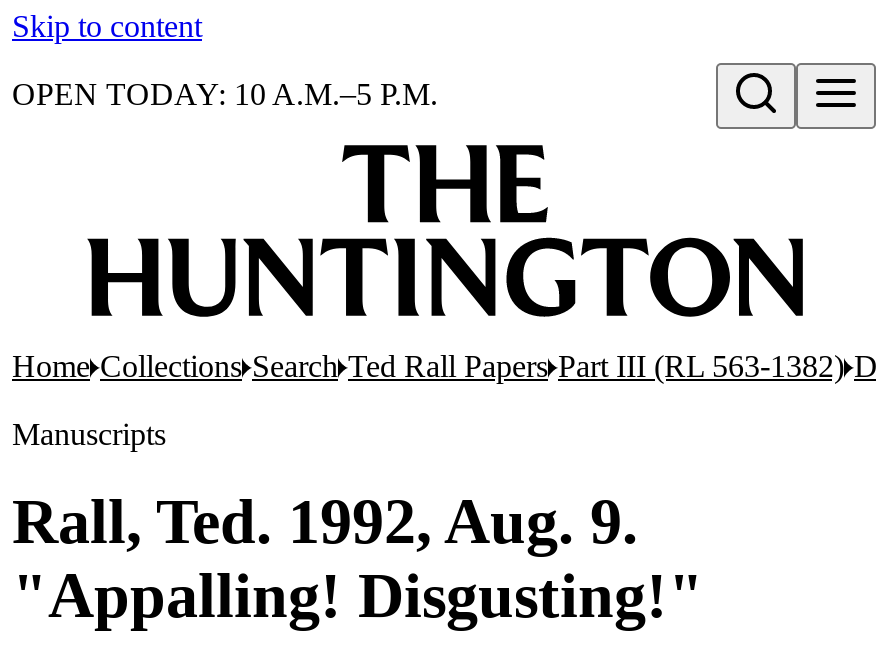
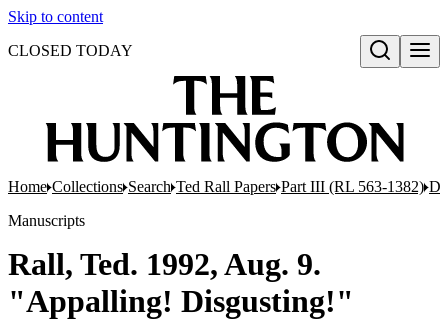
[12,77,438,111] OPEN TODAY: 10 A.M.–5 P.M. -> [8,42,133,59] CLOSED TODAY

